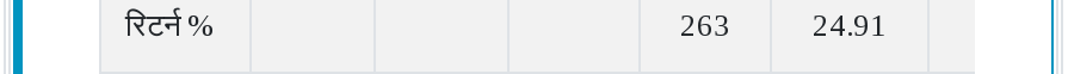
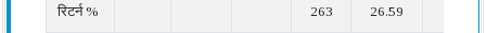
[813,7,887,43] 24.91 -> [370,3,404,19] 26.59

